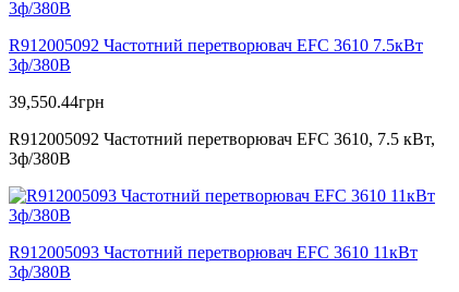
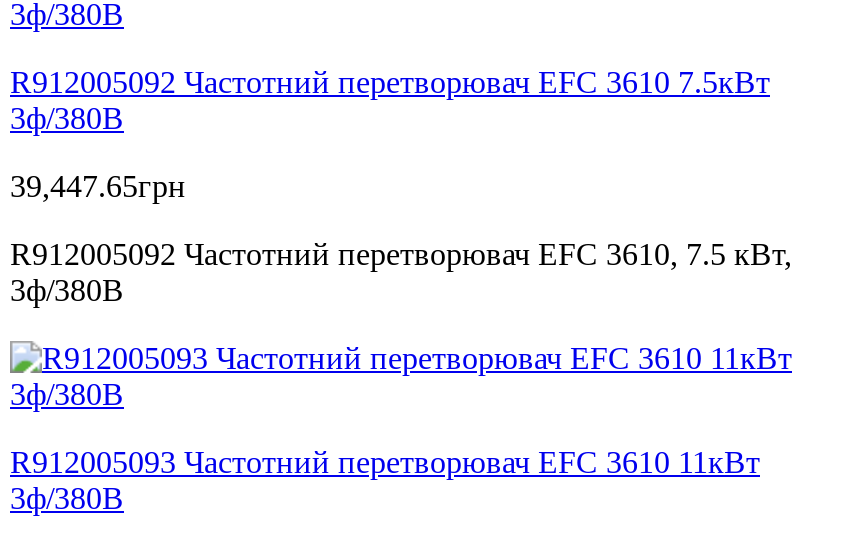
[9,93,105,111] 39,550.44грн -> [10,169,186,203] 39,447.65грн

